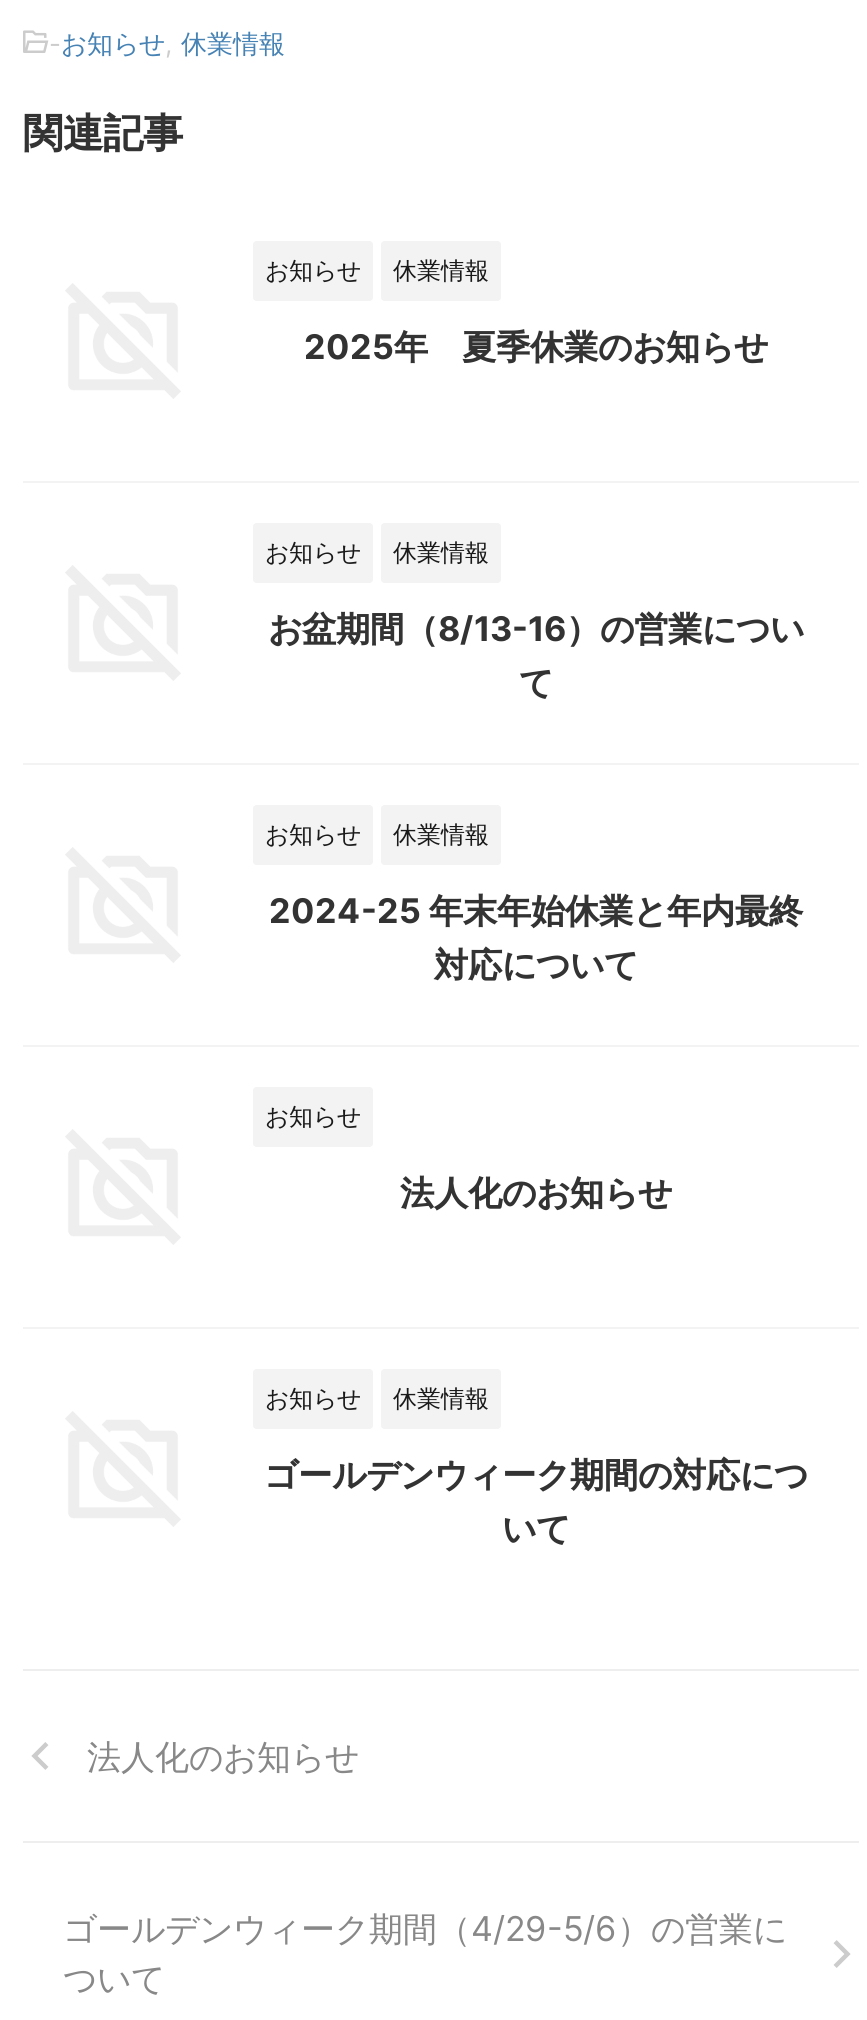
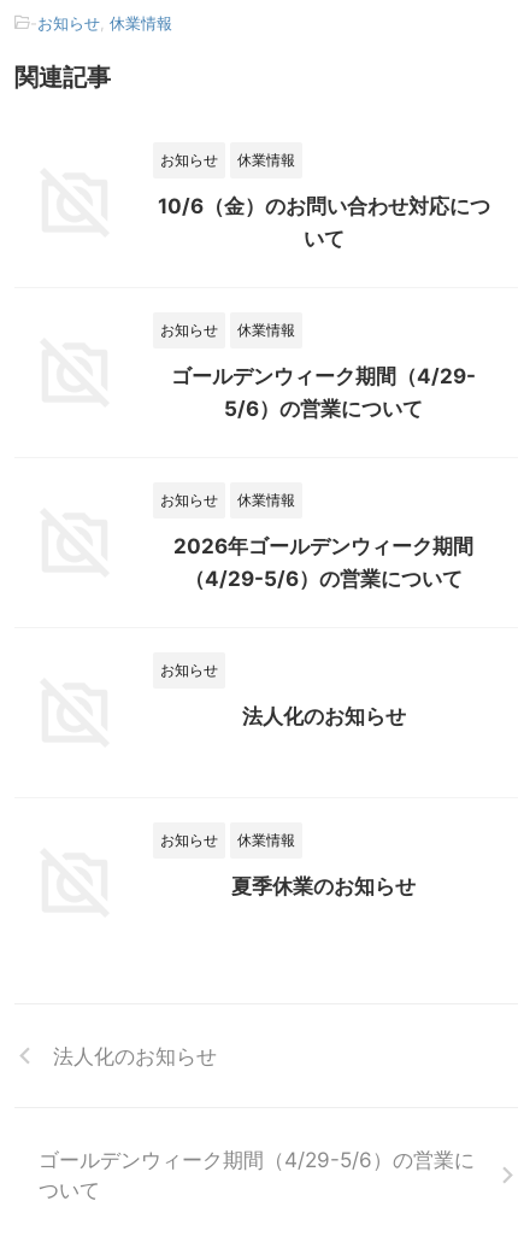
[304,328,768,368] 2025年 夏季休業のお知らせ -> [157,195,490,251] 10/6（金）のお問い合わせ対応につ | いて
[268,610,804,704] お盆期間（8/13-16）の営業につい | て -> [171,365,476,421] ゴールデンウィーク期間（4/29- | 5/6）の営業について
[269,892,803,986] 2024-25 年末年始休業と年内最終 | 対応について -> [173,535,473,591] 2026年ゴールデンウィーク期間 | （4/29-5/6）の営業について
[264,1456,808,1550] ゴールデンウィーク期間の対応につ | いて -> [231,875,416,899] 夏季休業のお知らせ

